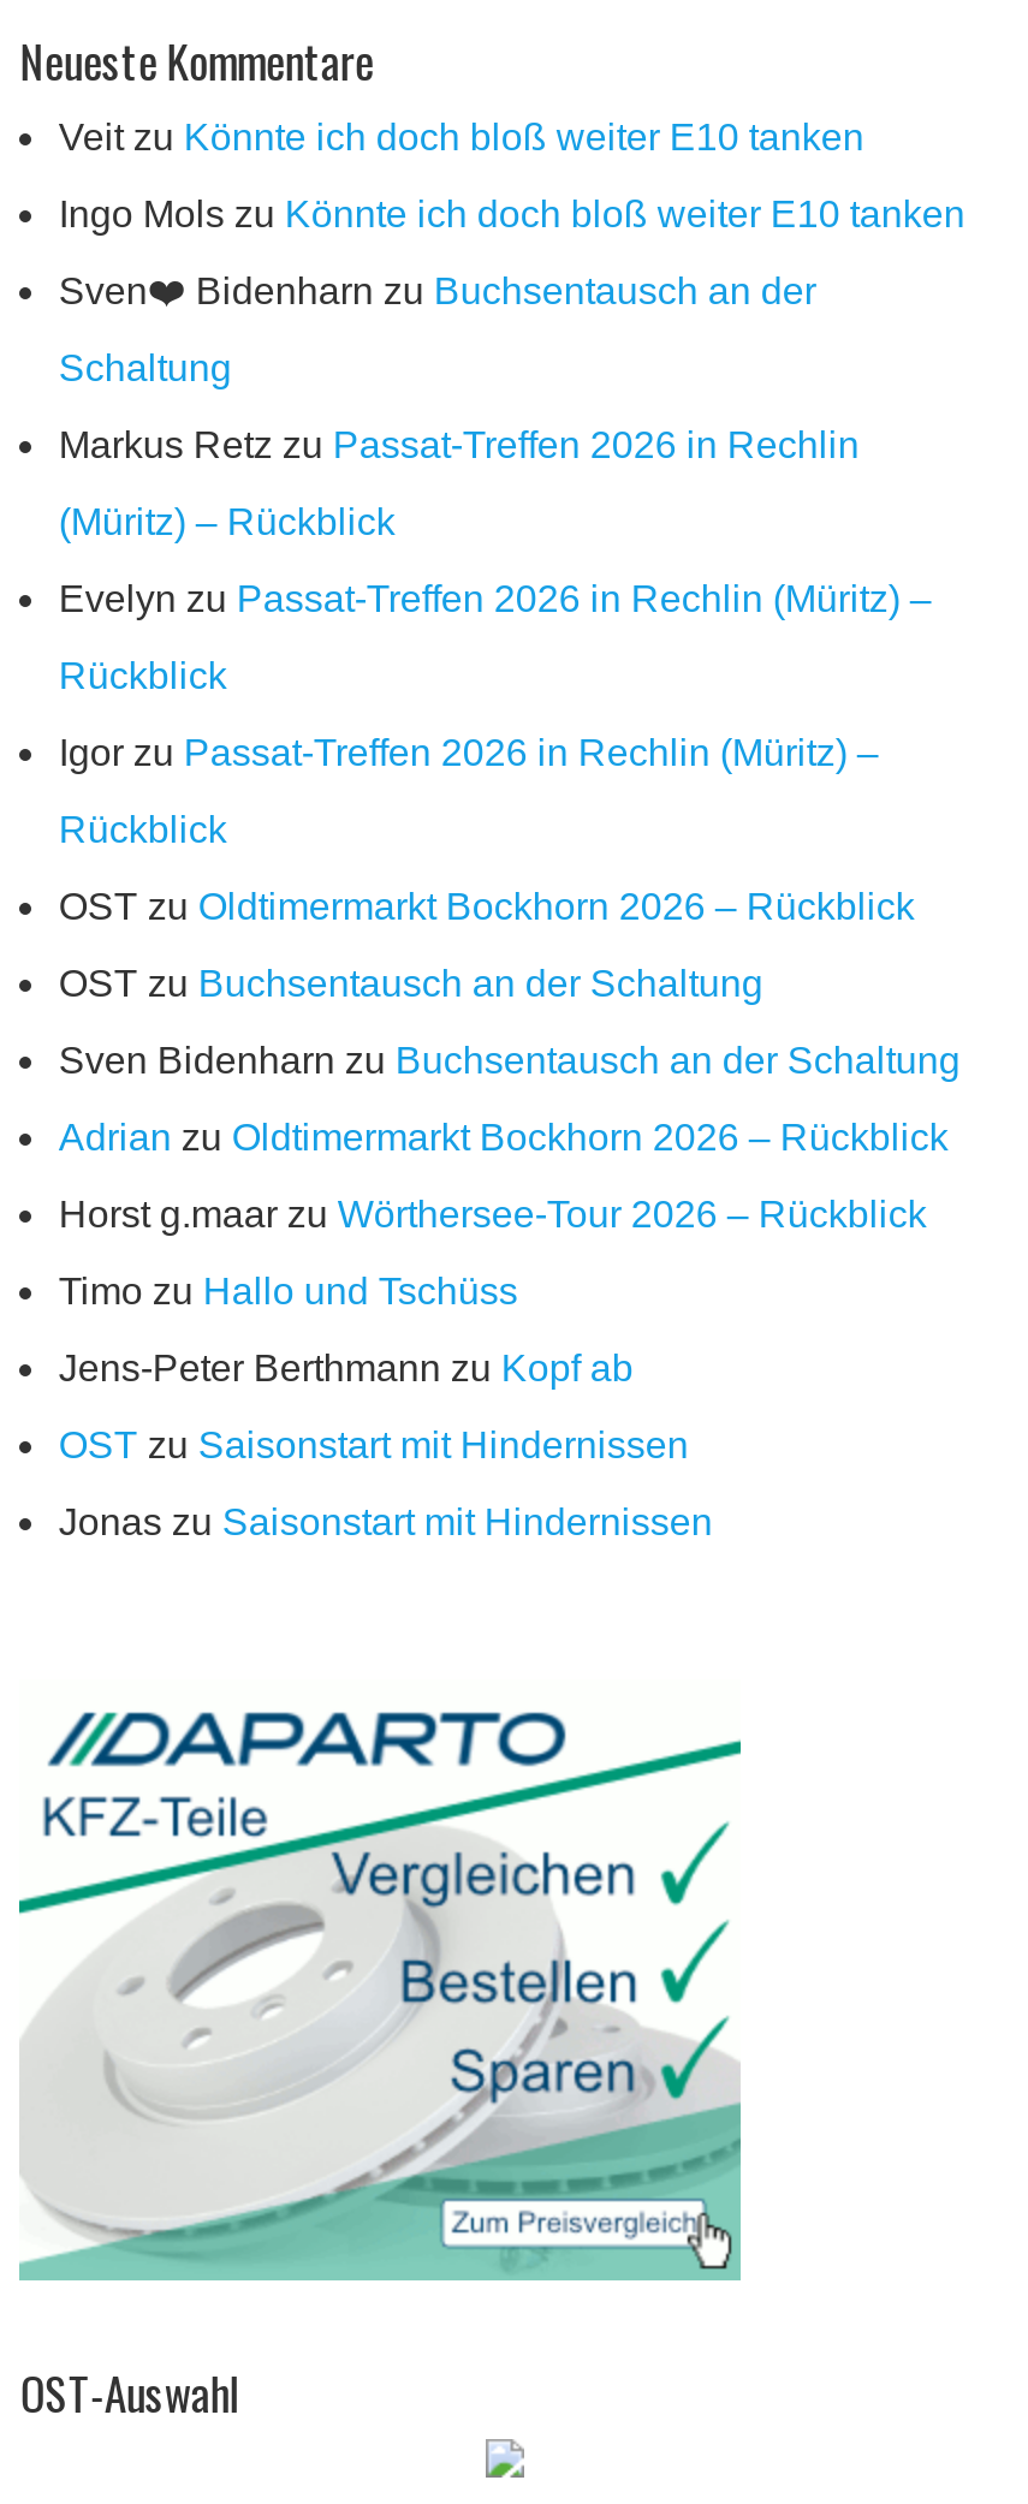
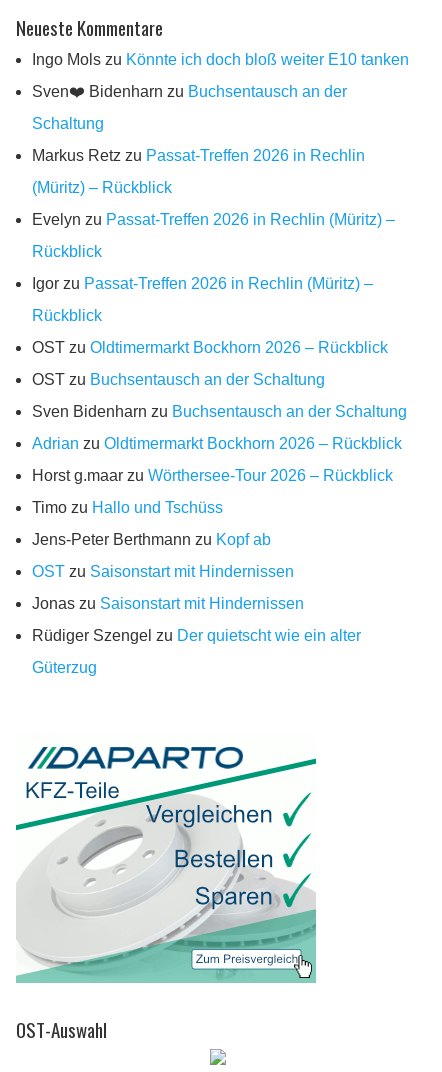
[59,117,864,158] Veit zu Könnte ich doch bloß weiter E10 tanken -> none
moved [59,194,965,1543] -> [32,51,409,612]: Ingo Mols zu Könnte ich doch bloß weiter E10 tanken | Schaltung | Markus Retz zu Passat-Treffen 2026 in Rechlin | ... | OST zu Saisonstart mit Hindernissen | Jonas zu Saisonstart mit Hindernissen
none -> [32,627,361,676] Rüdiger Szengel zu Der quietscht wie ein alter | Güterzug

